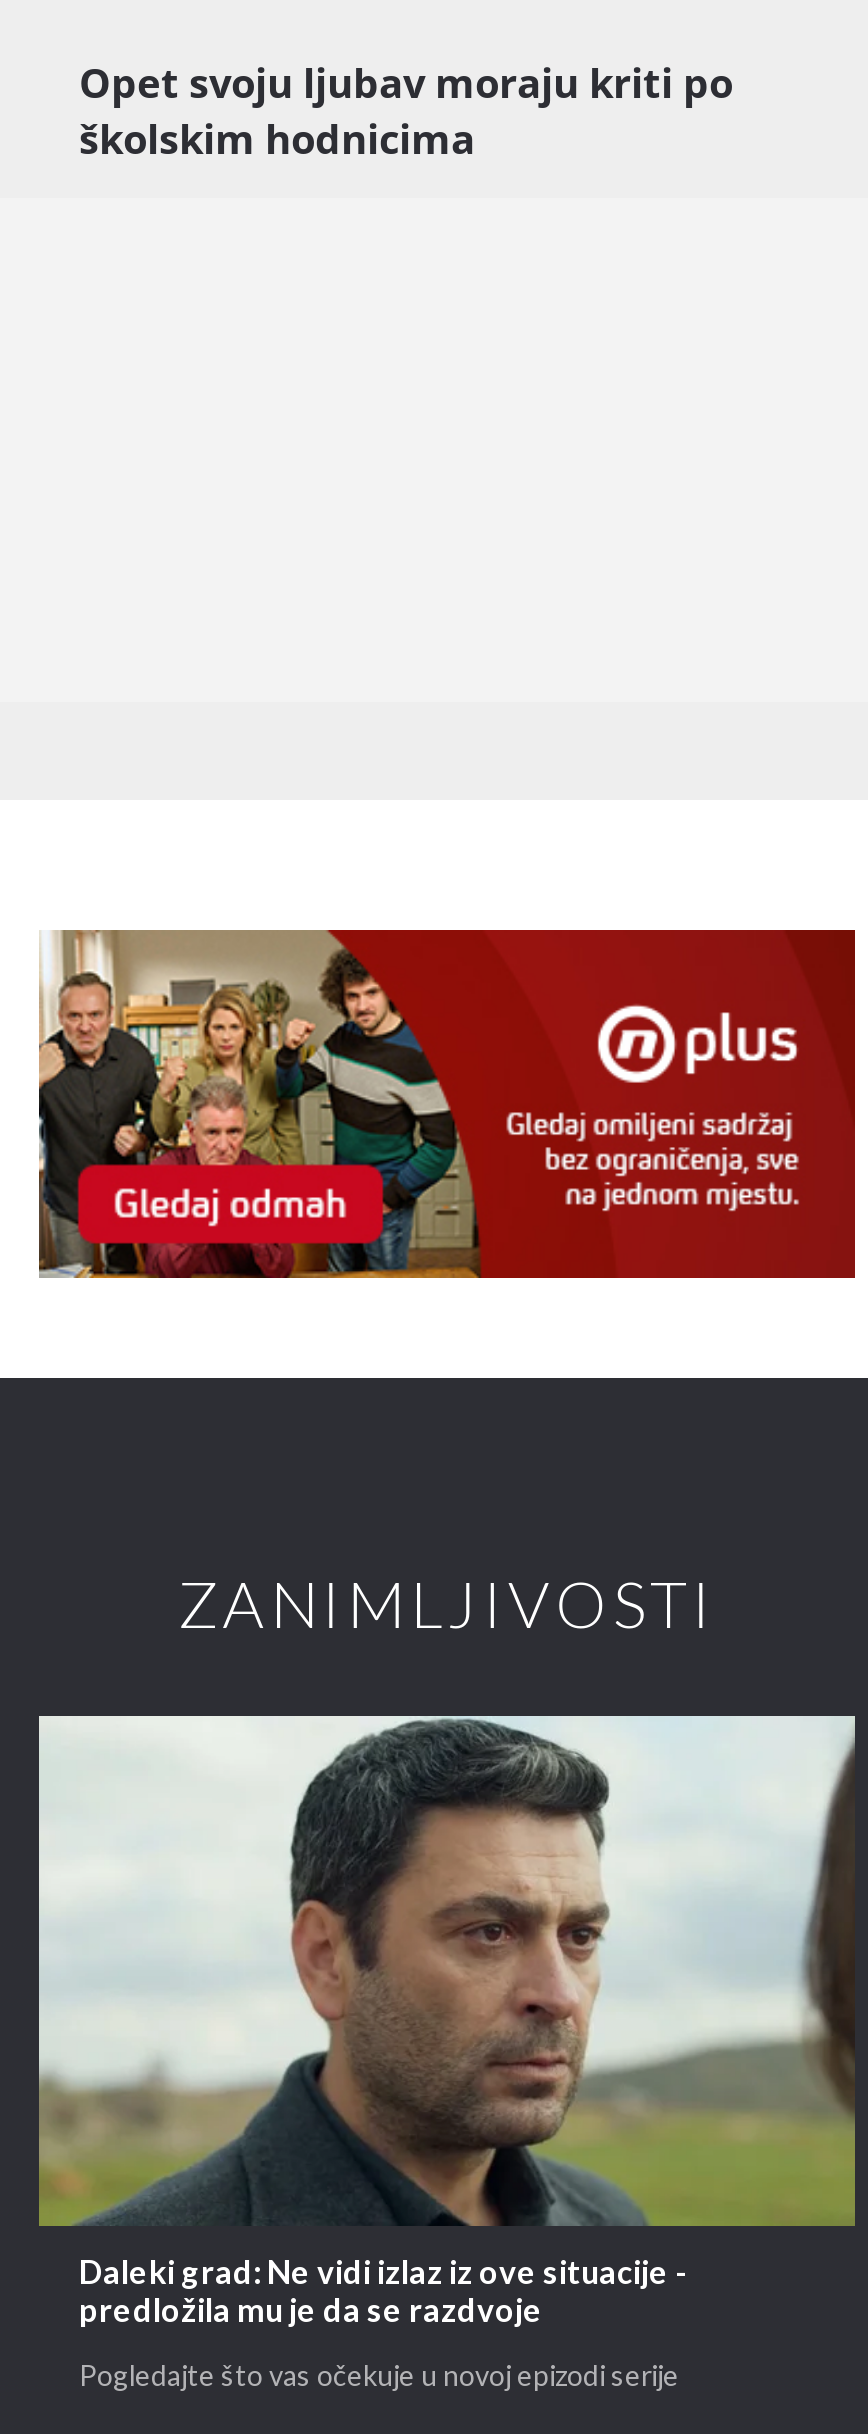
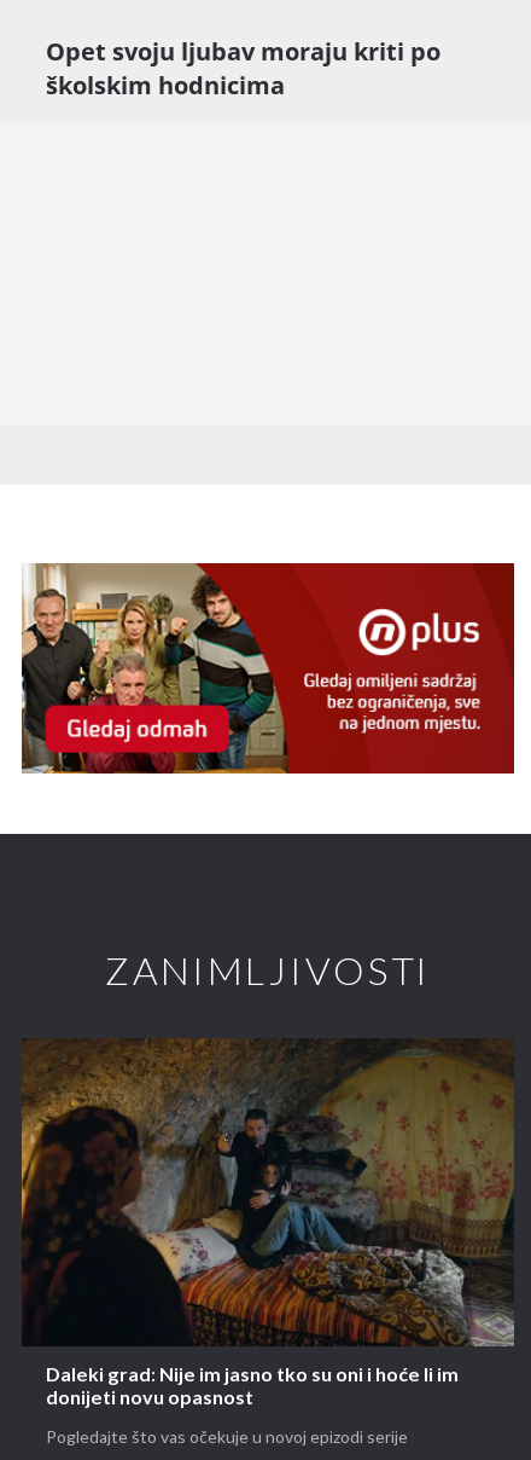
[37,1714,857,2333] [image] | Daleki grad: Ne vidi izlaz iz ove situacije - | predložila mu je da se razdvoje -> [21,1038,514,1411] [image] | Daleki grad: Nije im jasno tko su oni i hoće li im | donijeti novu opasnost

